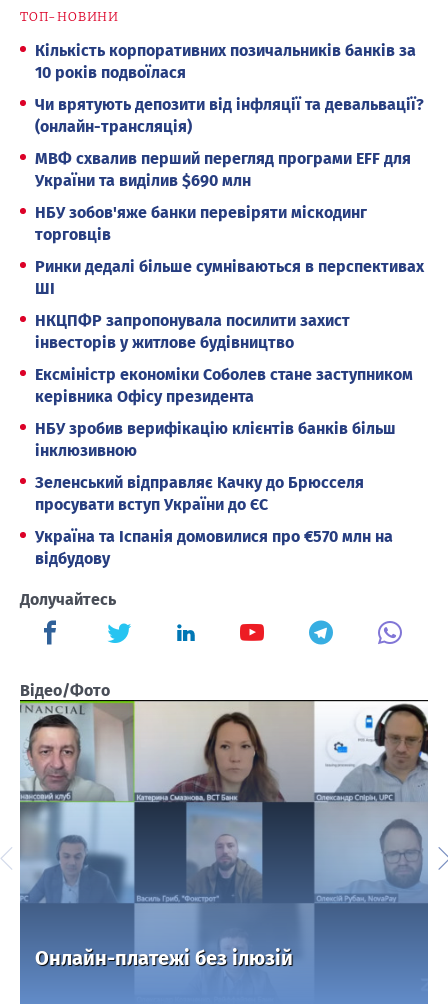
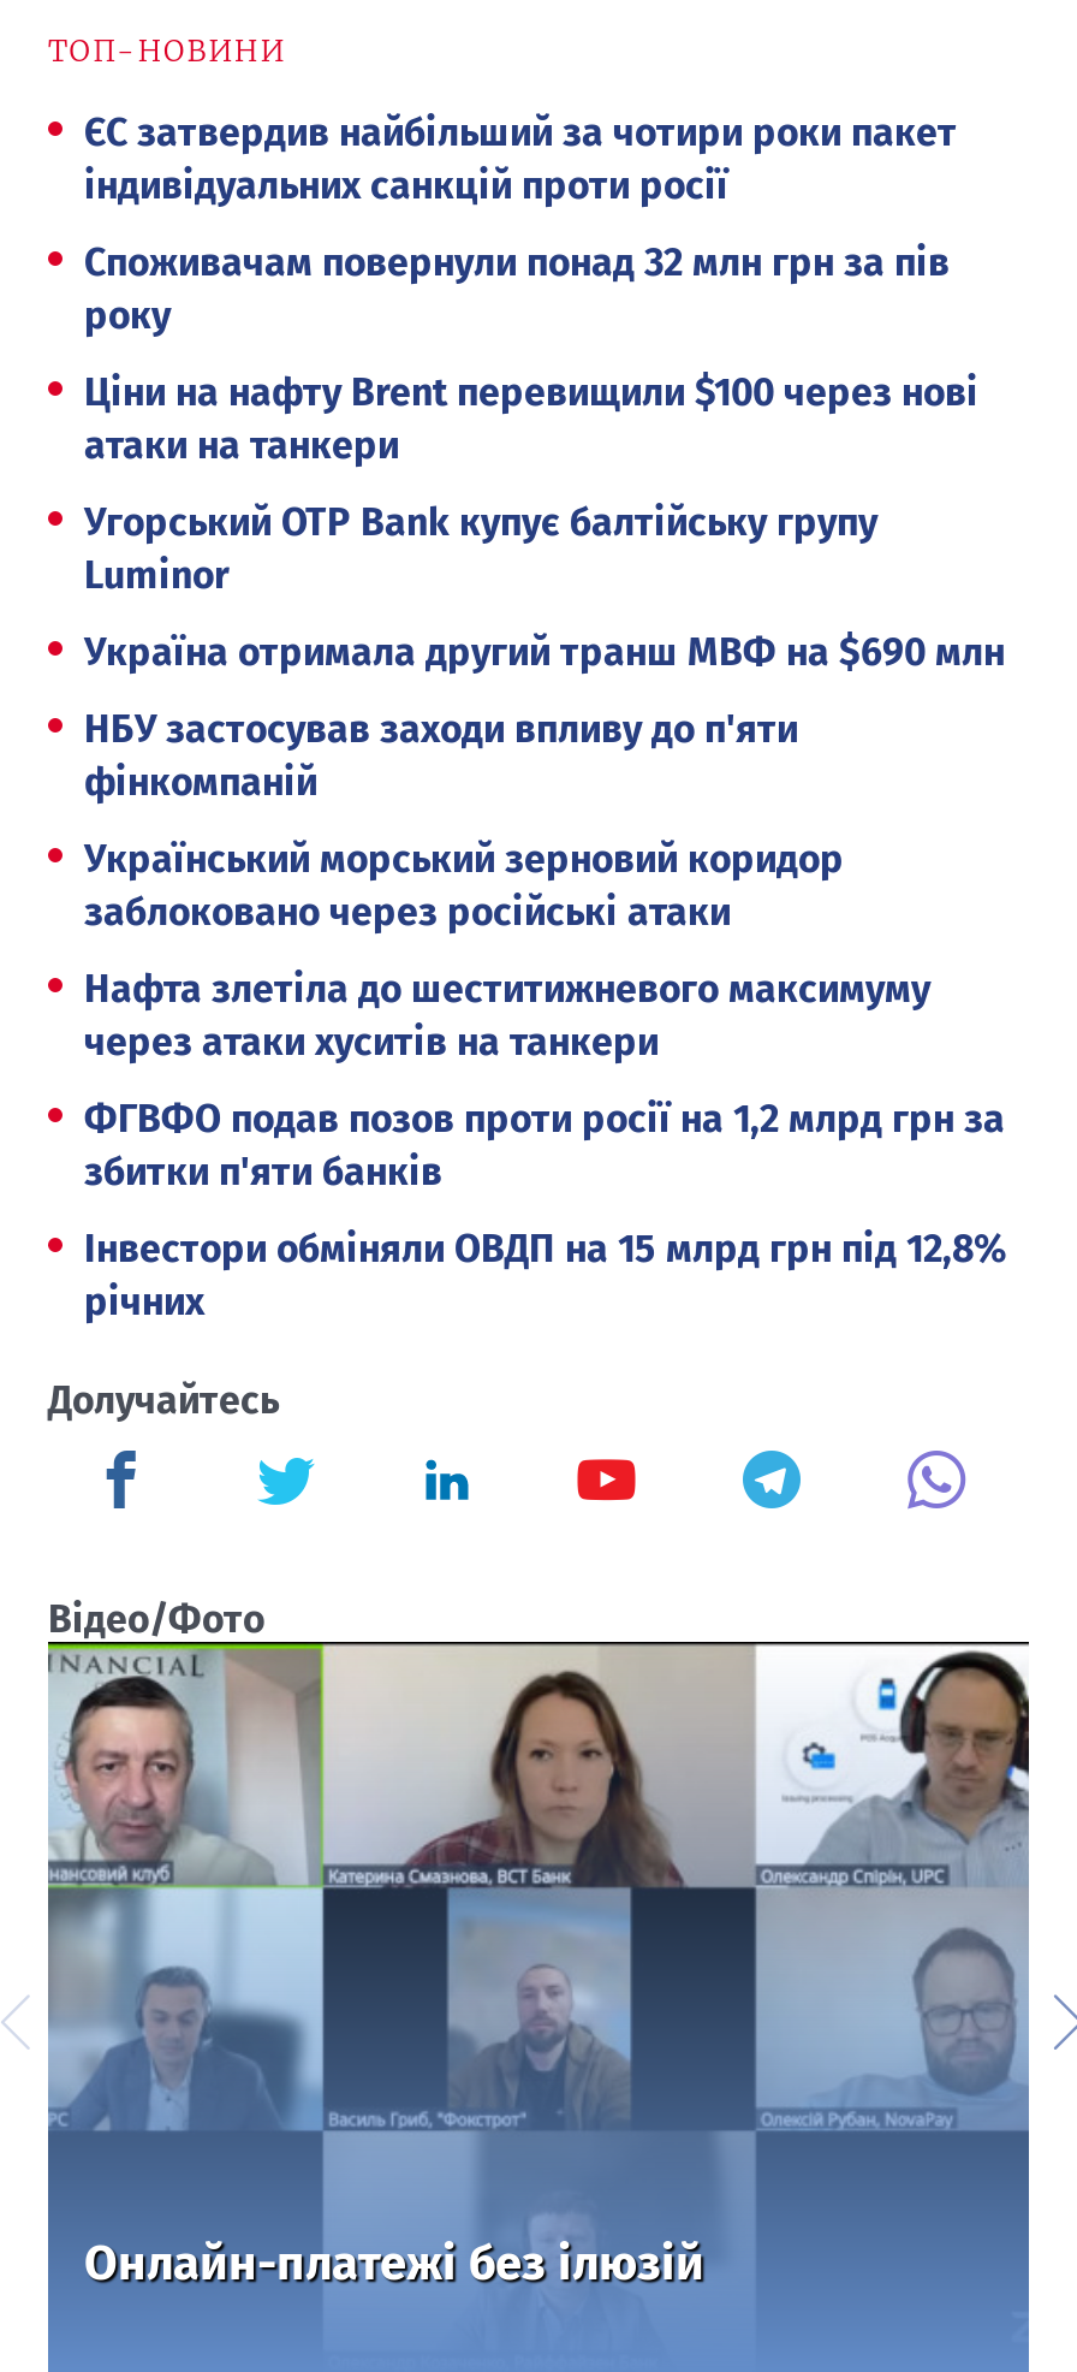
[35,41,416,82] Кількість корпоративних позичальників банків за | 10 років подвоїлася -> [84,110,957,209] ЄС затвердив найбільший за чотири роки пакет | індивідуальних санкцій проти росії
[35,95,424,136] Чи врятують депозити від інфляції та девальвації? | (онлайн-трансляція) -> [84,240,950,338] Споживачам повернули понад 32 млн грн за пів | року
[35,149,411,190] МВФ схвалив перший перегляд програми EFF для | України та виділив $690 млн -> [84,370,978,468] Ціни на нафту Brent перевищили $100 через нові | атаки на танкери
[35,203,367,244] НБУ зобов'яже банки перевіряти міскодинг | торговців -> [84,500,877,598] Угорський OTP Bank купує балтійську групу | Luminor
[35,257,424,298] Ринки дедалі більше сумніваються в перспективах | ШІ -> [84,630,1005,675] Україна отримала другий транш МВФ на $690 млн
[35,311,350,352] НКЦПФР запропонувала посилити захист | інвесторів у житлове будівництво -> [84,707,798,805] НБУ застосував заходи впливу до п'яти | фінкомпаній
[35,365,413,406] Ексміністр економіки Соболев стане заступником | керівника Офісу президента -> [84,836,844,935] Український морський зерновий коридор | заблоковано через російські атаки
[35,419,396,460] НБУ зробив верифікацію клієнтів банків більш | інклюзивною -> [84,966,930,1065] Нафта злетіла до шеститижневого максимуму | через атаки хуситів на танкери
[35,473,364,514] Зеленський відправляє Качку до Брюсселя | просувати вступ України до ЄС -> [84,1096,1005,1195] ФГВФО подав позов проти росії на 1,2 млрд грн за | збитки п'яти банків
[35,527,393,568] Україна та Іспанія домовилися про €570 млн на | відбудову -> [84,1226,1007,1325] Інвестори обміняли ОВДП на 15 млрд грн під 12,8% | річних

